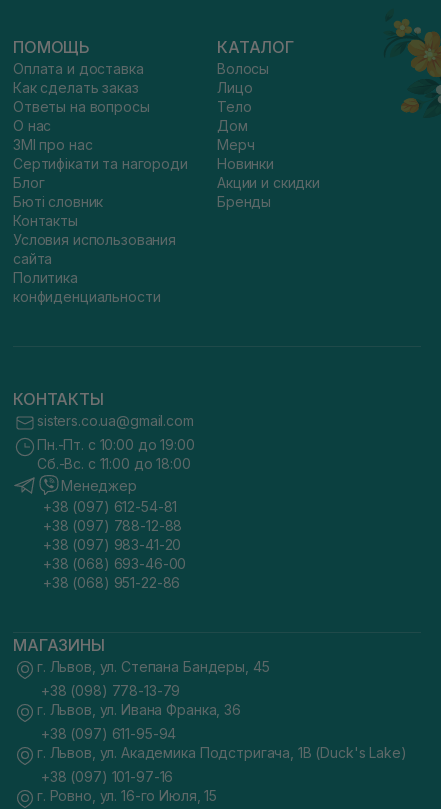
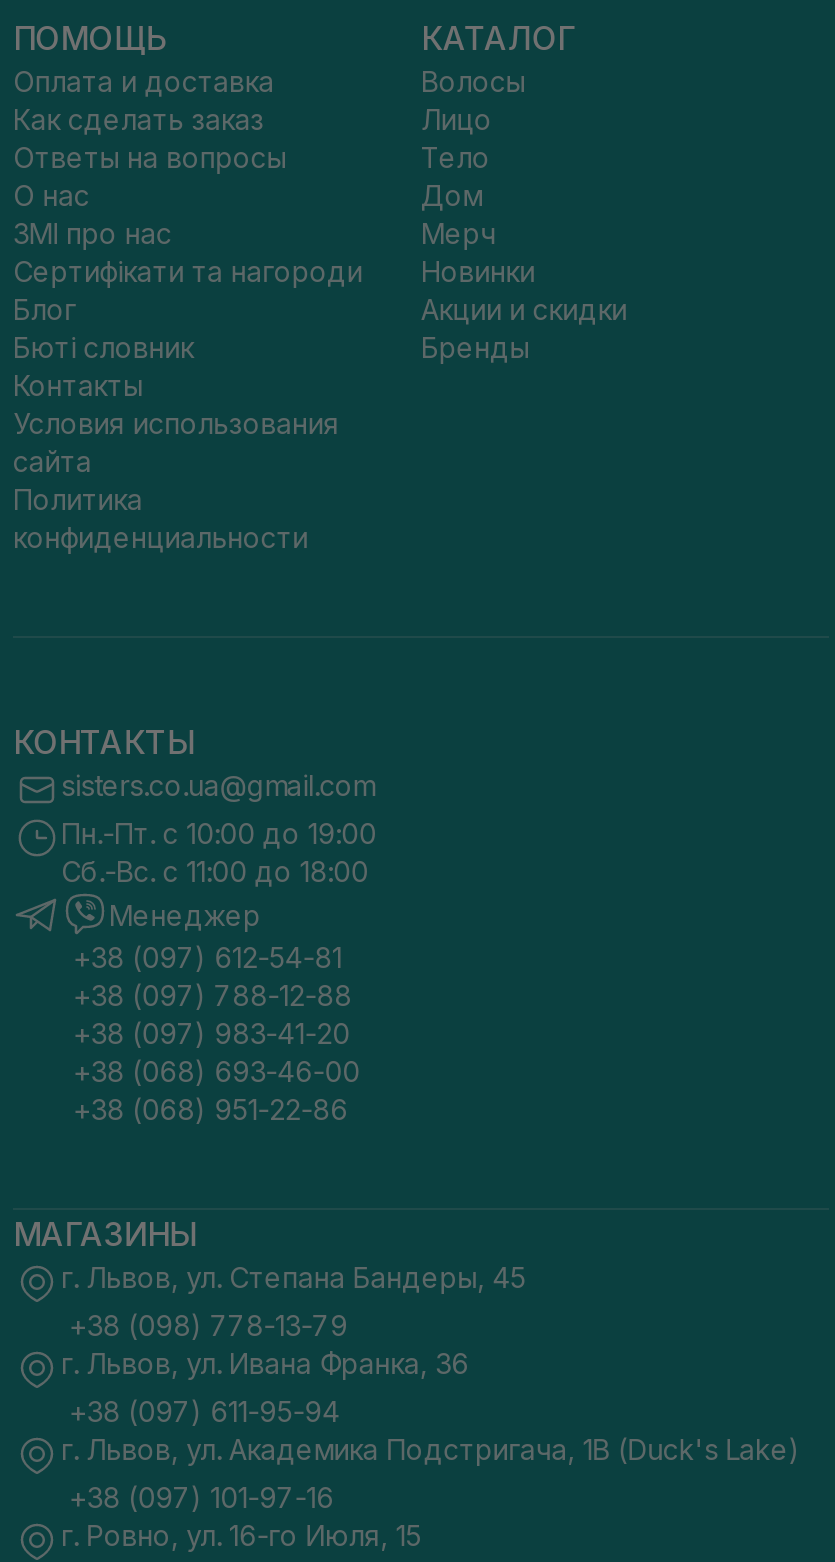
[384,11,438,117] [image] -> none

